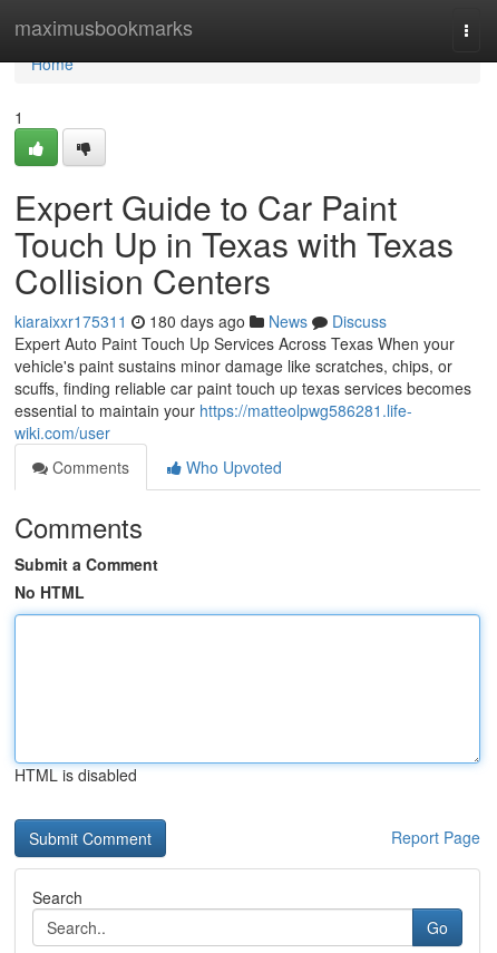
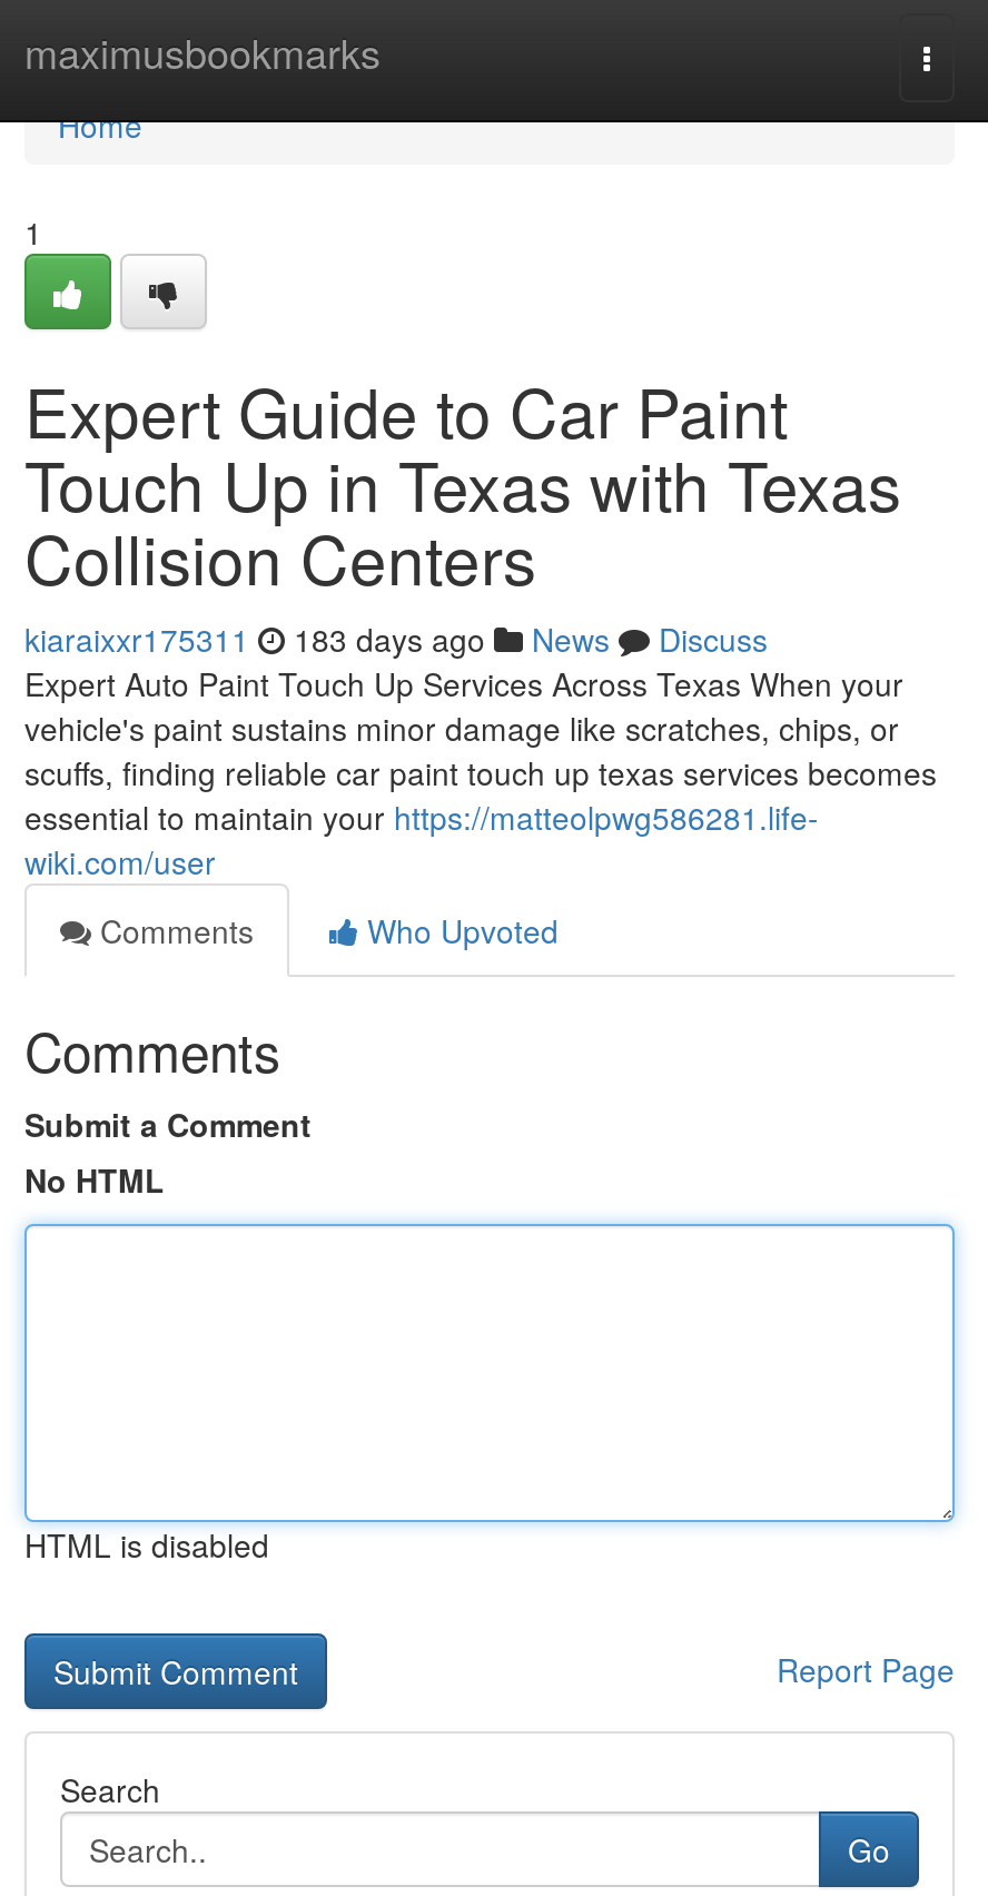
[14,310,387,332] kiaraixxr175311 180 days ago News Discuss -> [24,616,768,661] kiaraixxr175311 183 days ago News Discuss

